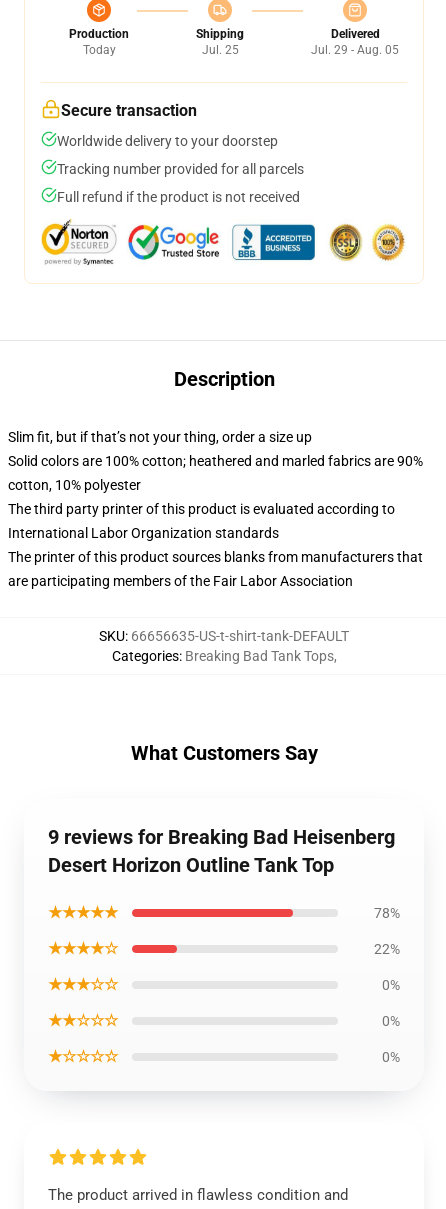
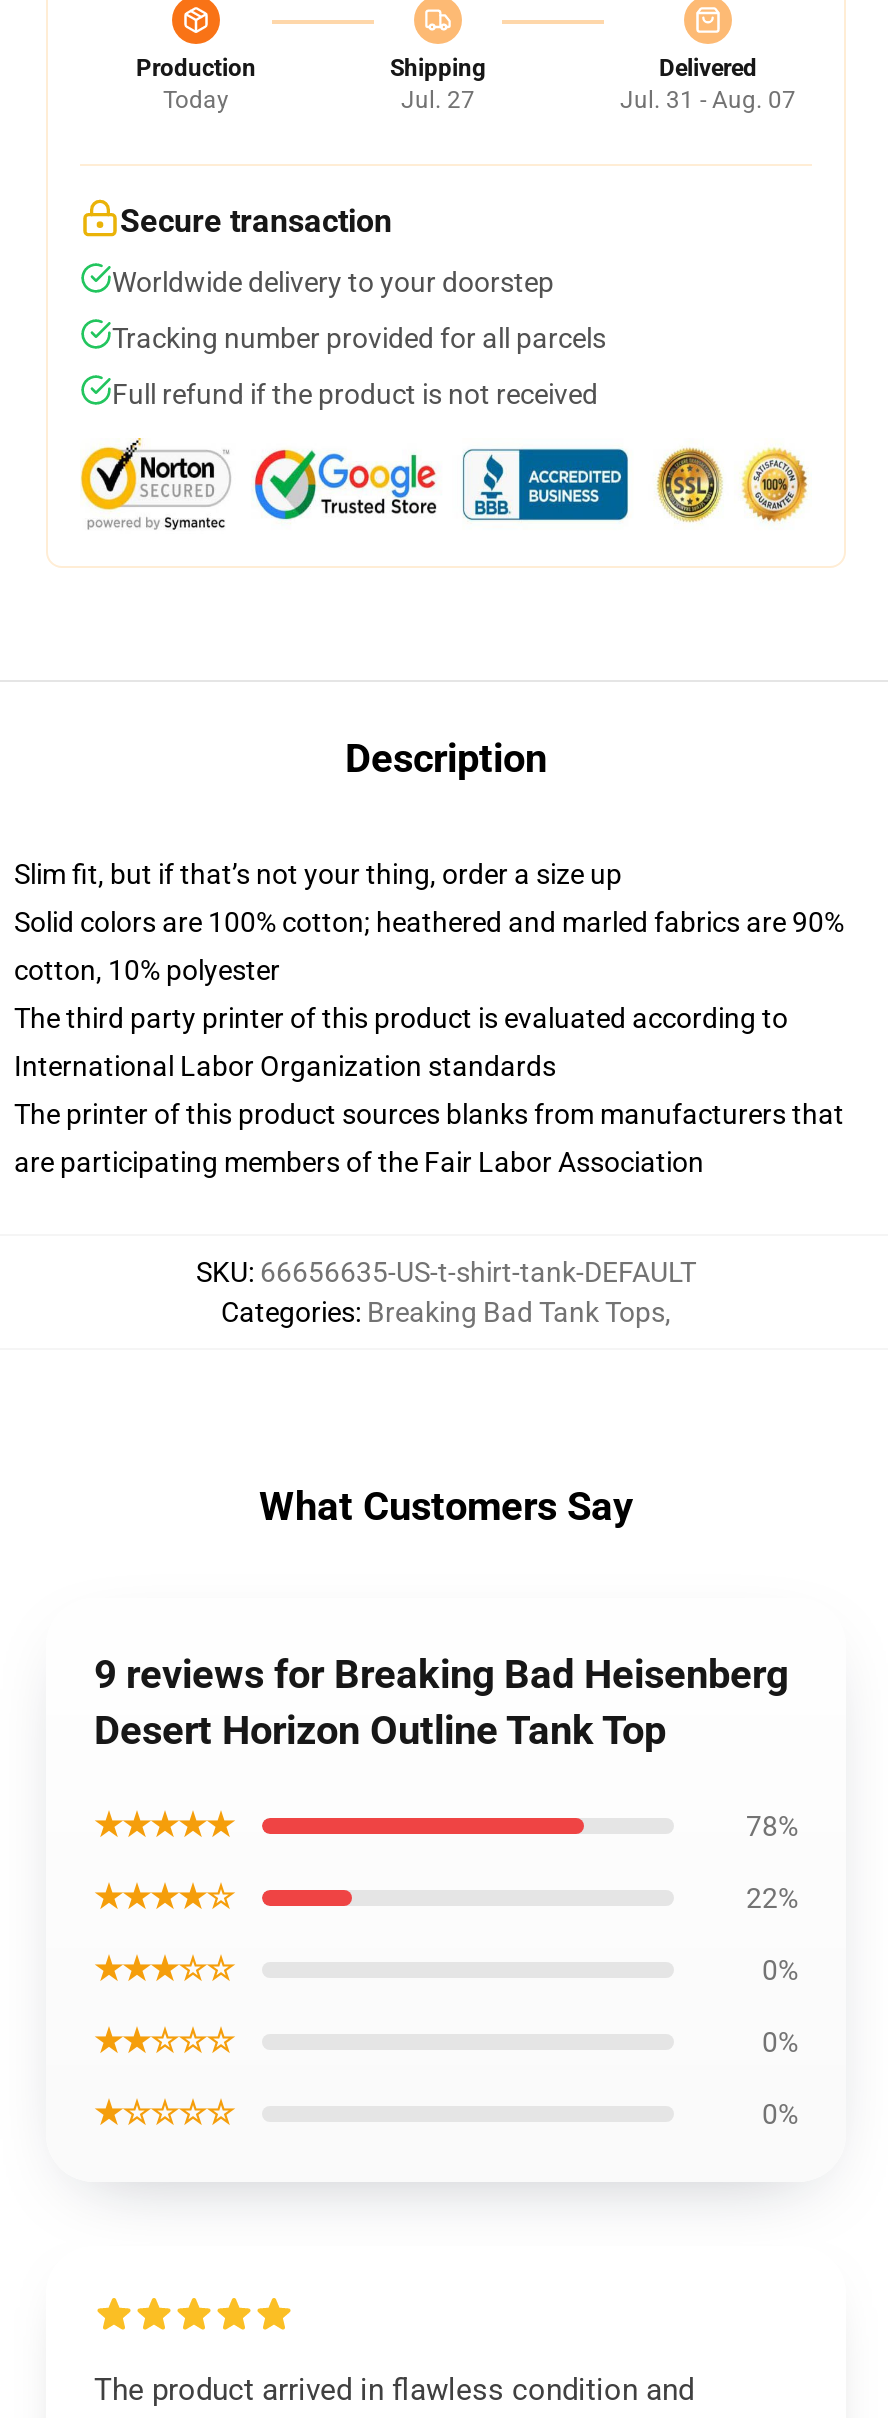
[201,43,238,57] Jul. 25 -> [401,86,475,114] Jul. 27
[311,43,399,57] Jul. 29 - Aug. 05 -> [620,86,796,114] Jul. 31 - Aug. 07

